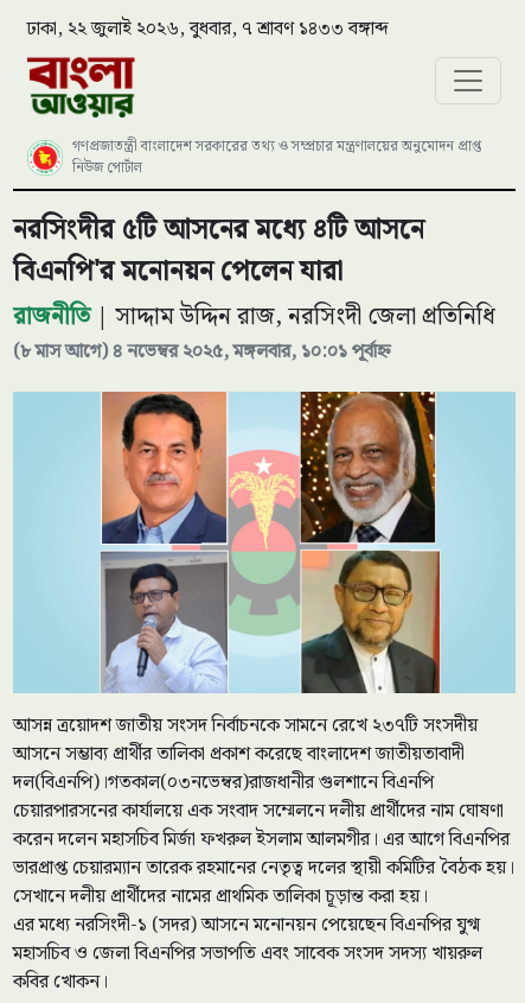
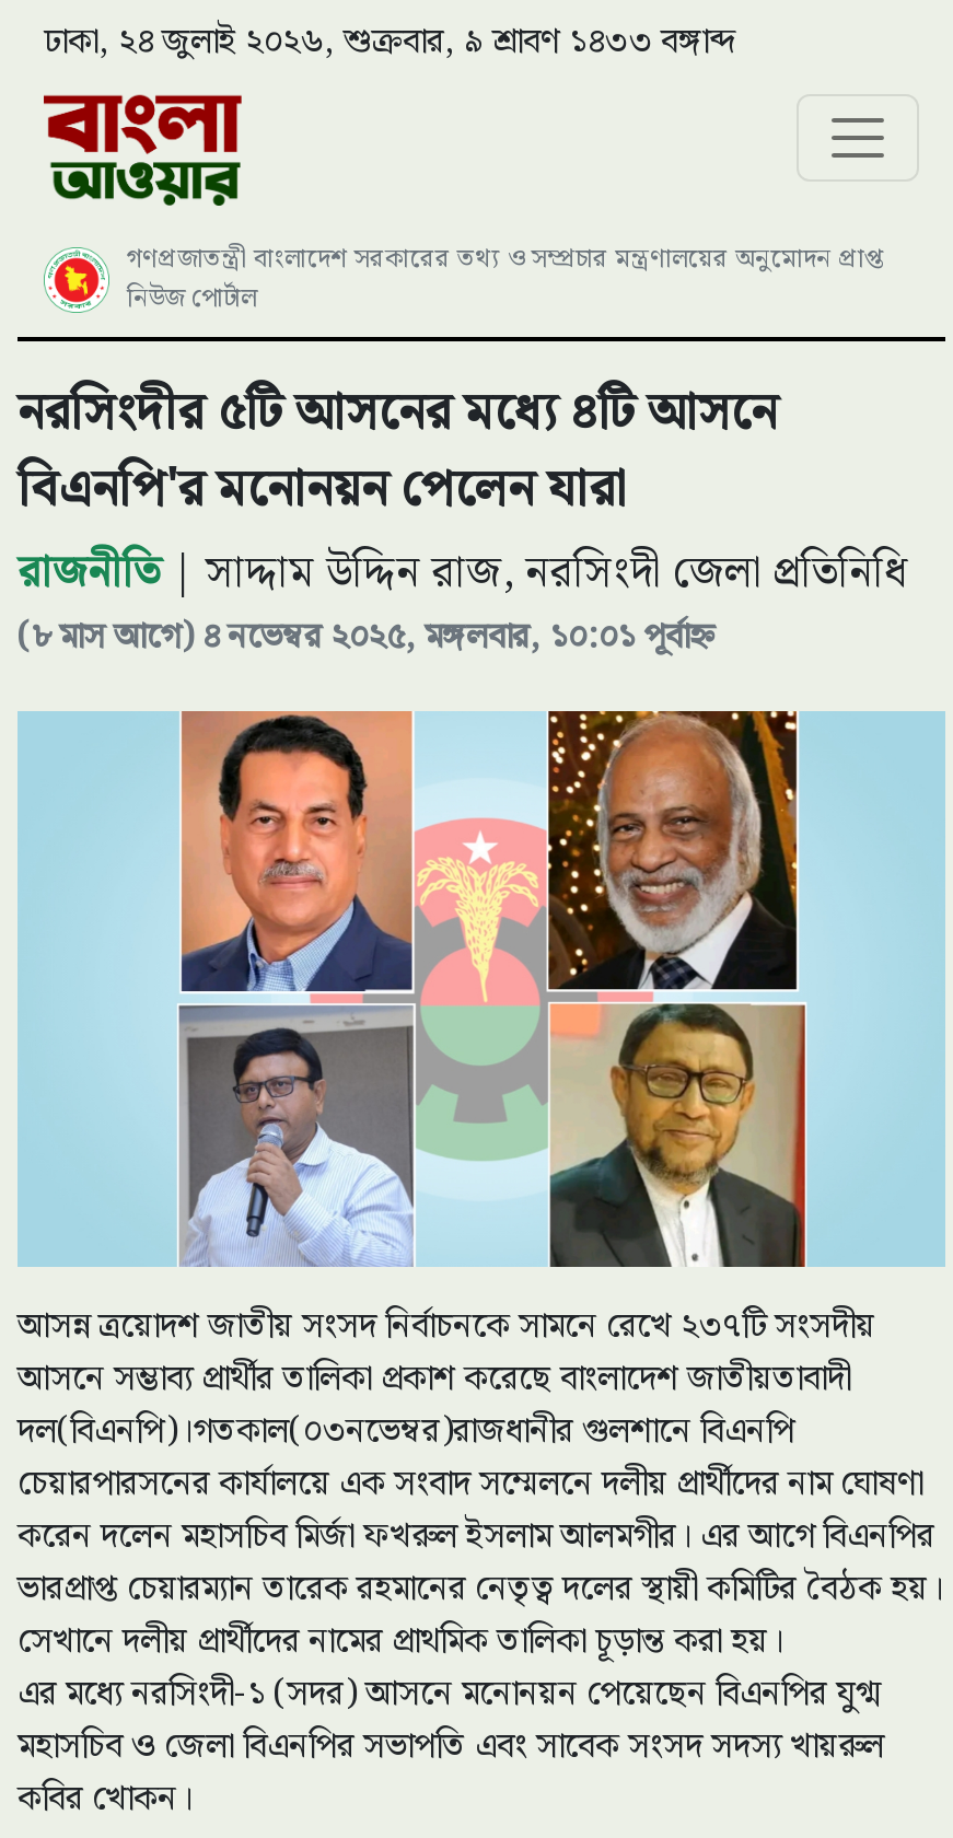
[27,14,389,44] ঢাকা, ২২ জুলাই ২০২৬, বুধবার, ৭ শ্রাবণ ১৪৩৩ বঙ্গাব্দ -> [44,15,735,70] ঢাকা, ২৪ জুলাই ২০২৬, শুক্রবার, ৯ শ্রাবণ ১৪৩৩ বঙ্গাব্দ

